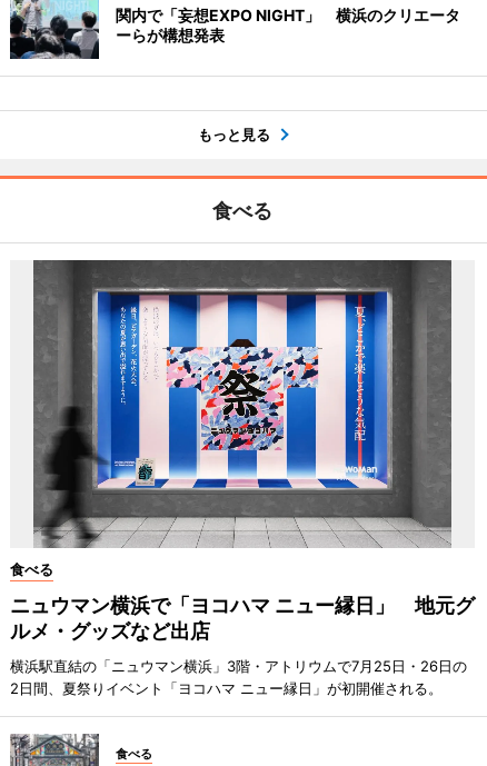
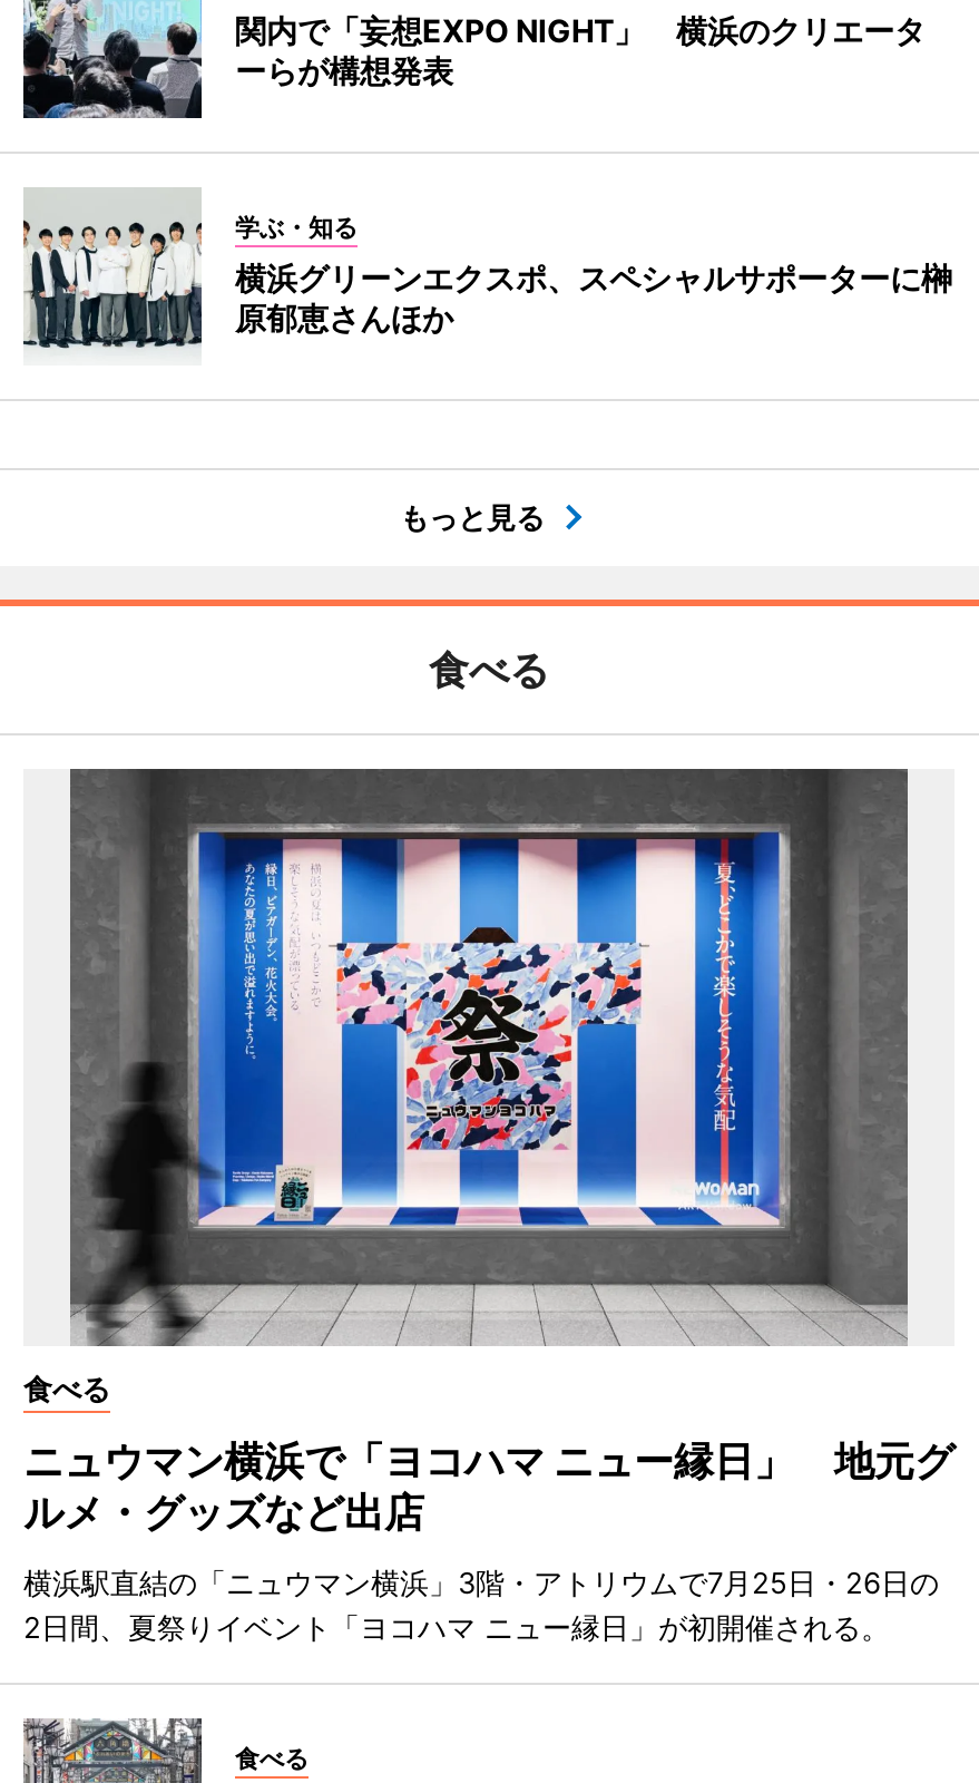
none -> [21,187,952,359] [image] | 学ぶ・知る | 横浜グリーンエクスポ、スペシャルサポーターに榊 | 原郁恵さんほか

